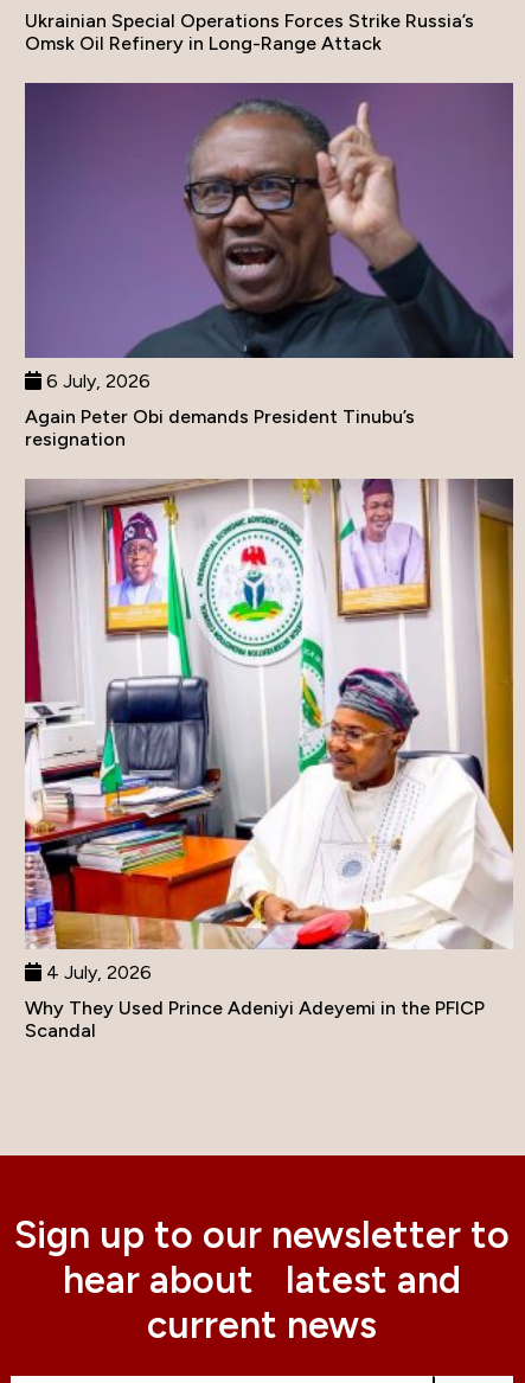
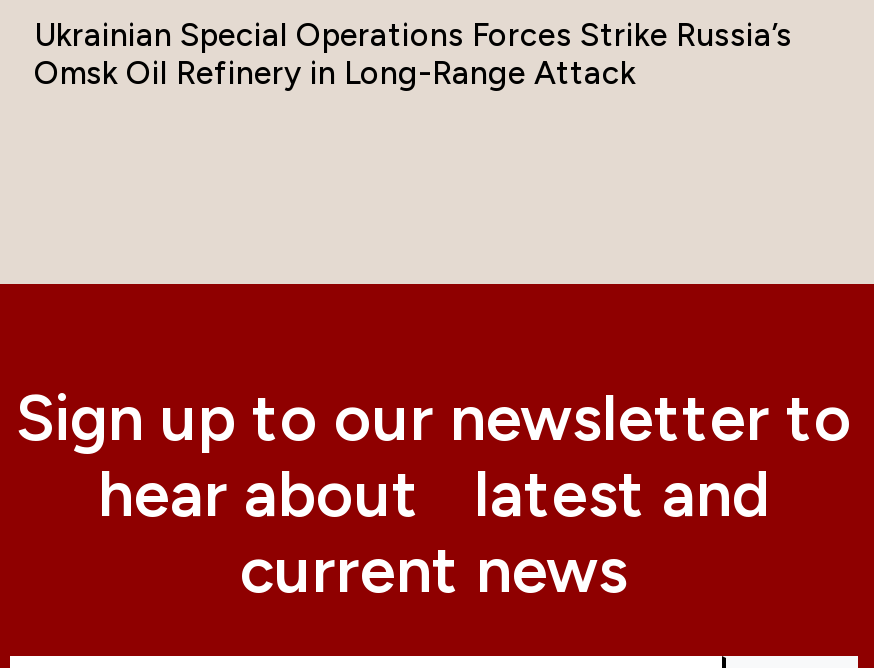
[24,82,514,450] [image] | 6 July, 2026 | Again Peter Obi demands President Tinubu’s | resignation -> none
[24,478,514,1042] [image] | 4 July, 2026 | Why They Used Prince Adeniyi Adeyemi in the PFICP | Scandal -> none

